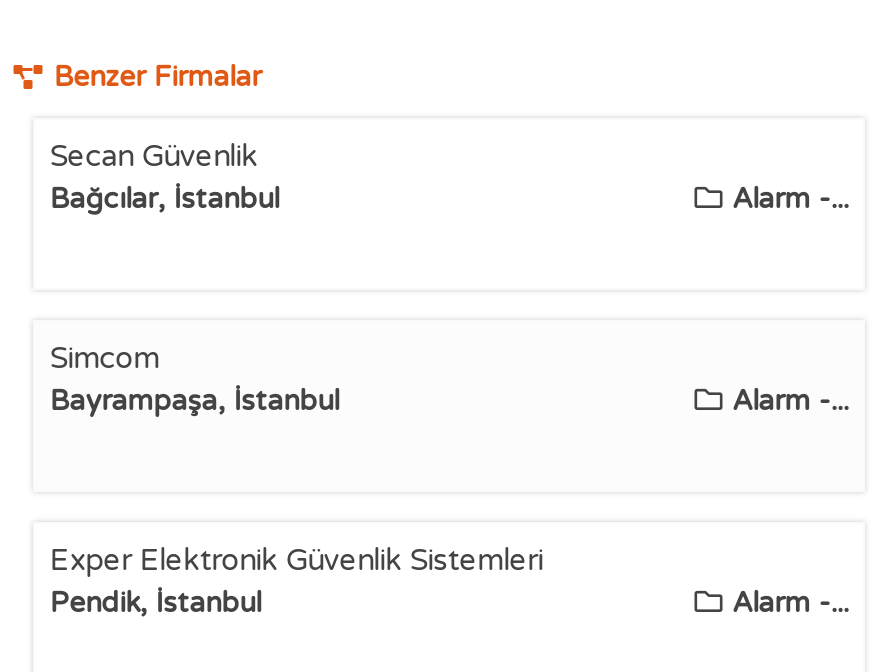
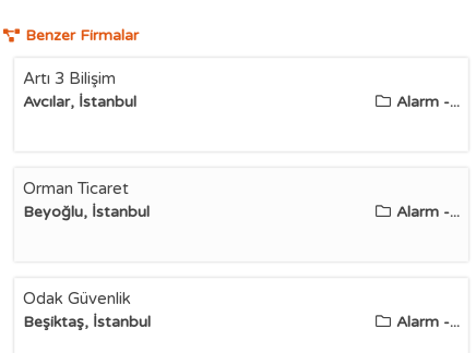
[49,138,279,216] Secan Güvenlik | Bağcılar, İstanbul -> [23,69,137,111] Artı 3 Bilişim | Avcılar, İstanbul
[49,340,339,418] Simcom | Bayrampaşa, İstanbul -> [23,179,150,221] Orman Ticaret | Beyoğlu, İstanbul
[49,542,543,620] Exper Elektronik Güvenlik Sistemleri | Pendik, İstanbul -> [23,289,151,331] Odak Güvenlik | Beşiktaş, İstanbul

